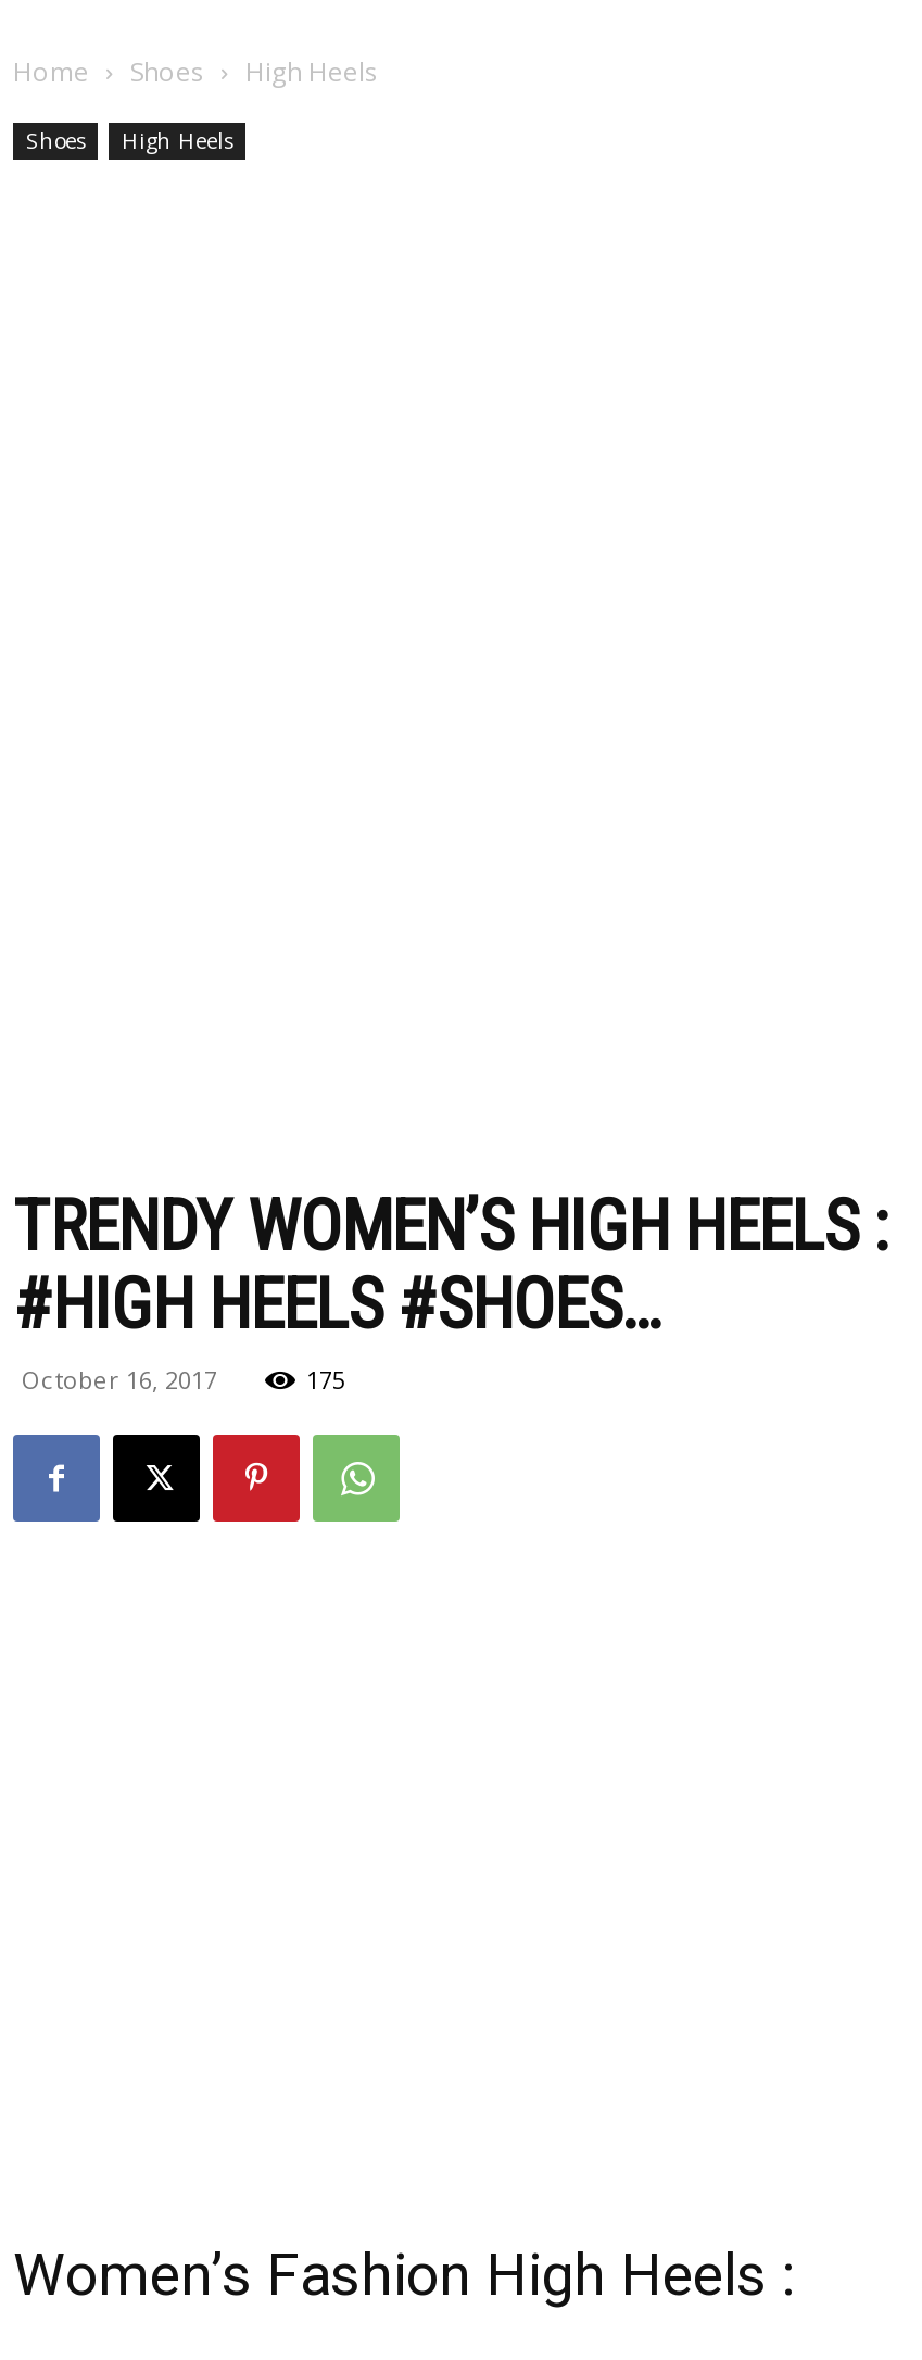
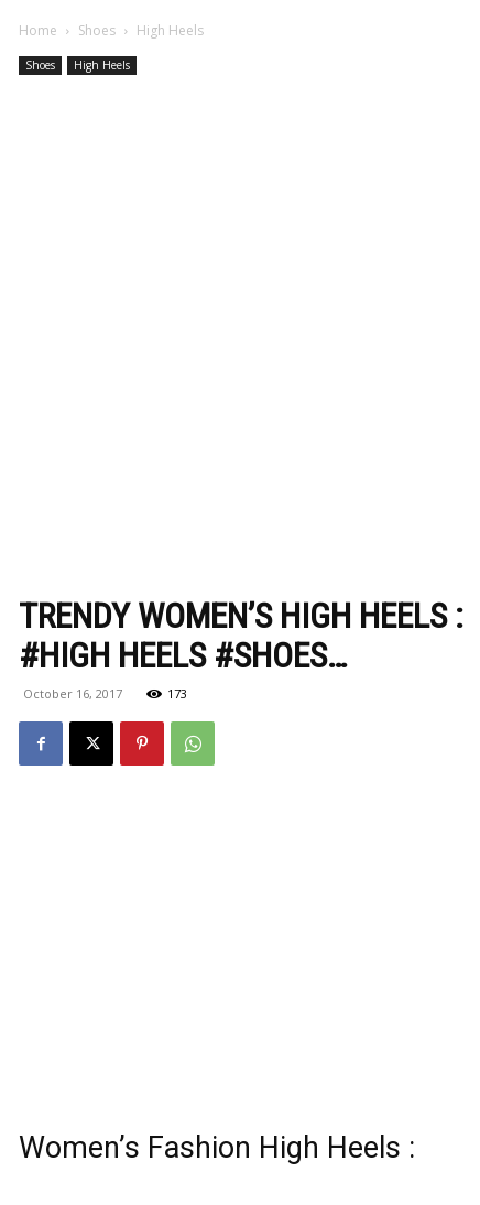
[306,1363,345,1396] 175 -> [167,685,187,702] 173

